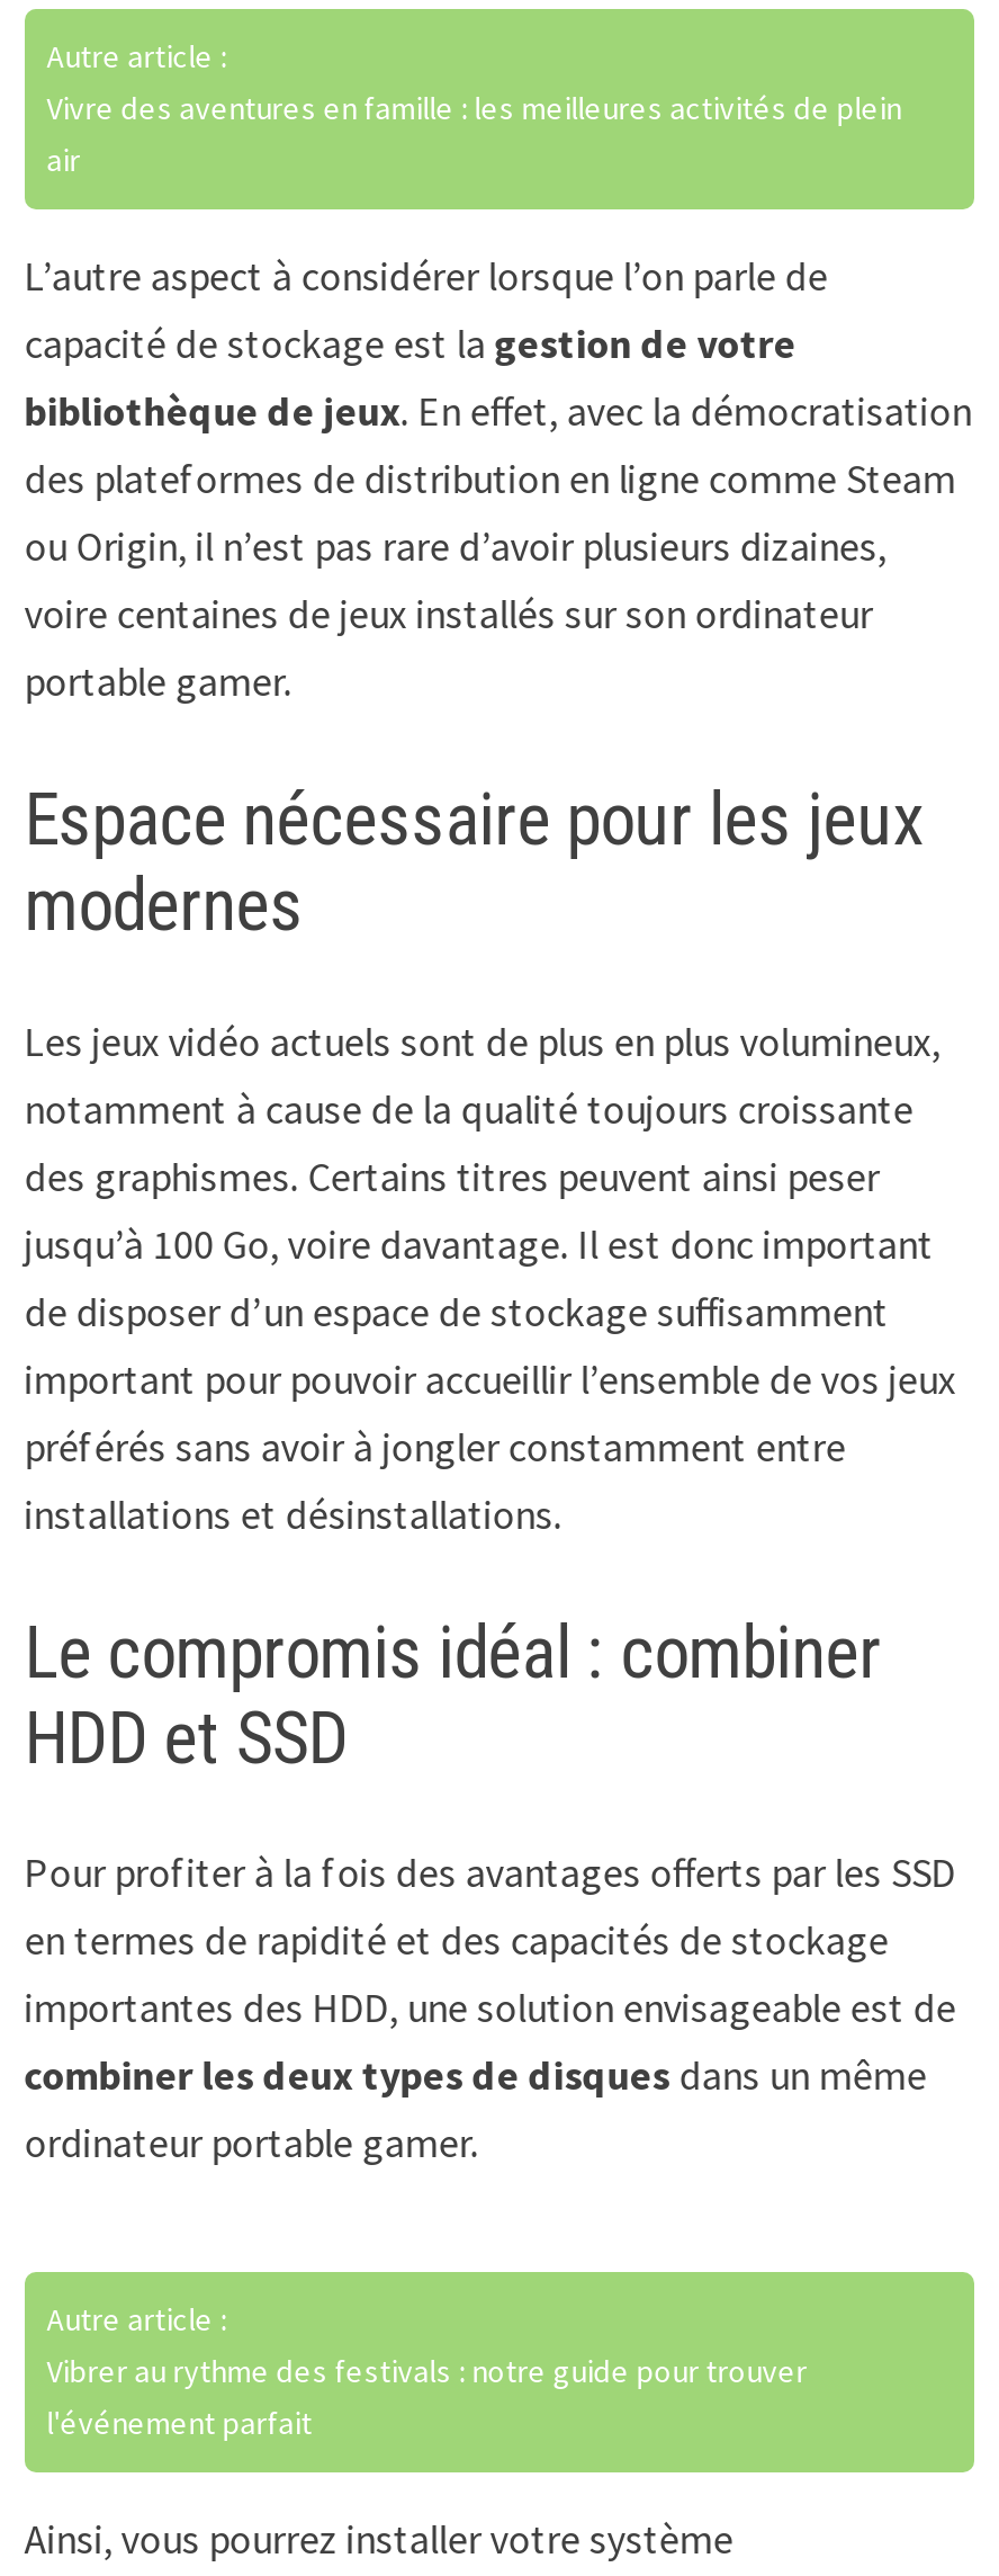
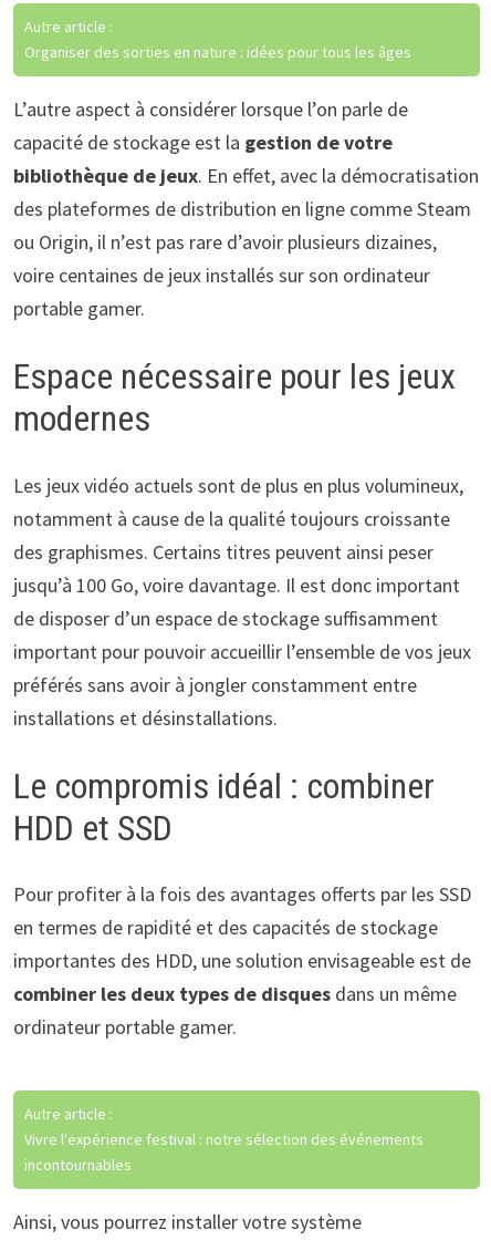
[47,88,902,180] Vivre des aventures en famille : les meilleures activités de plein | air -> [24,42,411,62] Organiser des sorties en nature : idées pour tous les âges
[47,2351,807,2444] Vibrer au rythme des festivals : notre guide pour trouver | l'événement parfait -> [24,1130,423,1175] Vivre l'expérience festival : notre sélection des événements | incontournables

